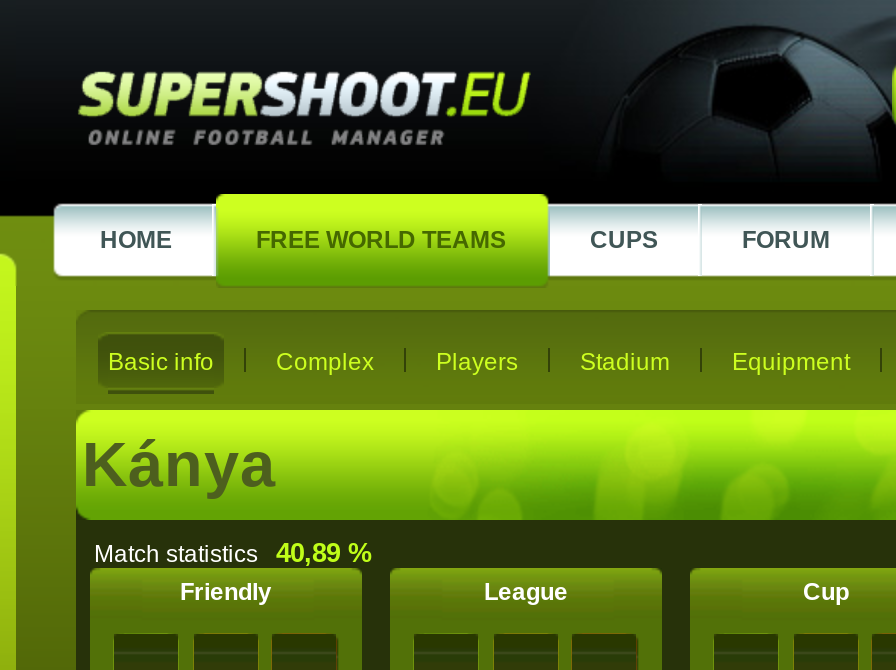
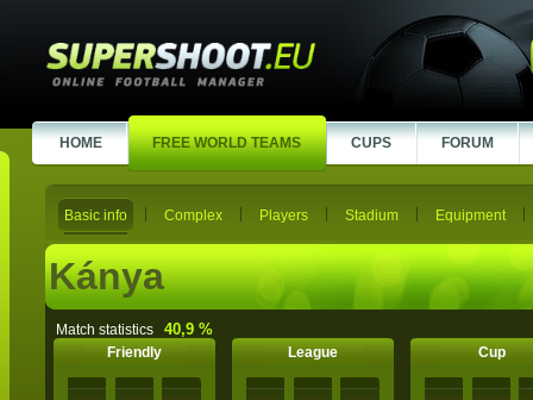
[76,538,372,568] Match statistics 40,89 % -> [45,320,213,338] Match statistics 40,9 %

